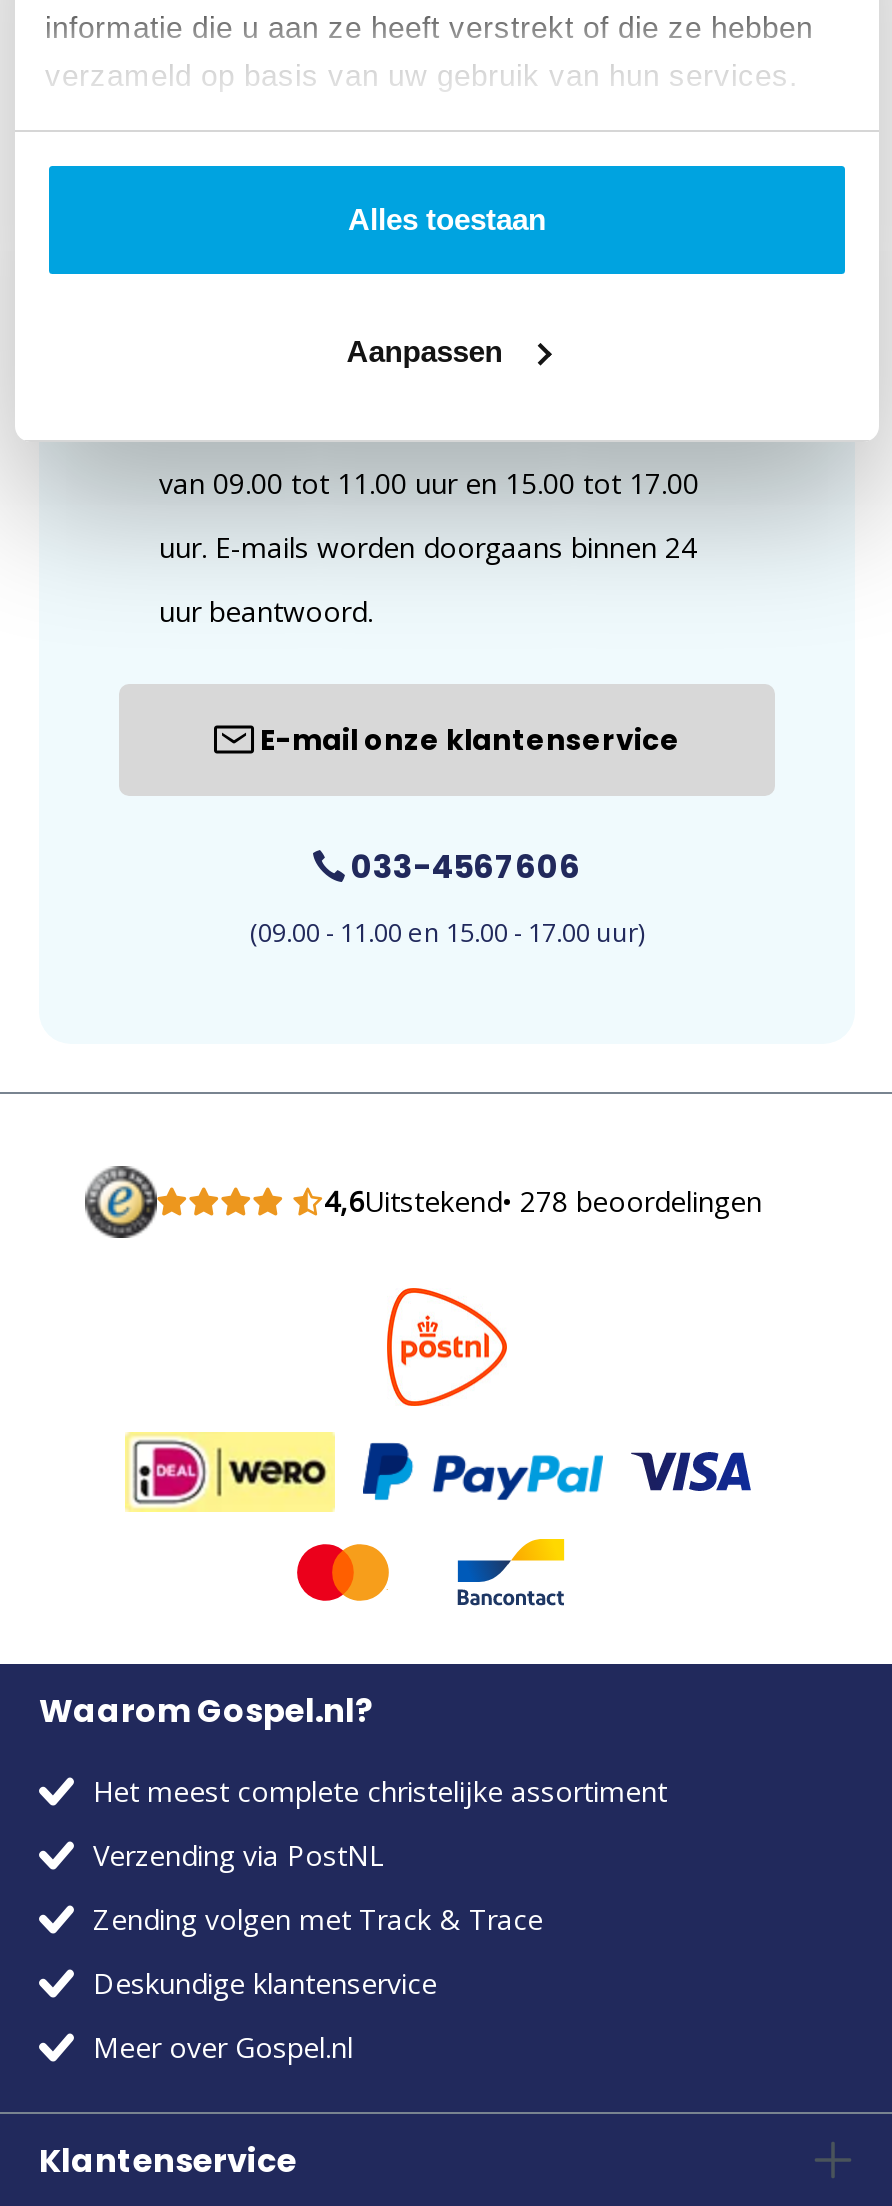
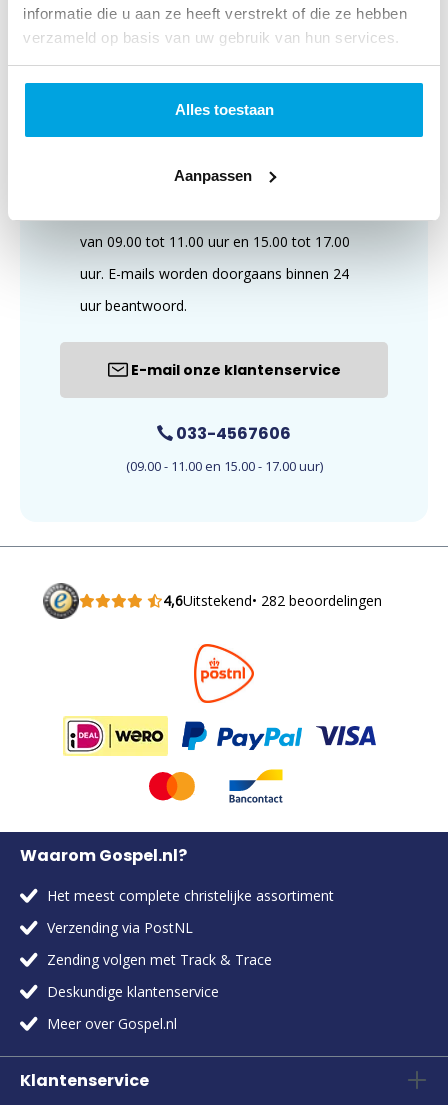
[324,1182,762,1220] 4,6Uitstekend • 278 beoordelingen -> [162,591,381,610] 4,6Uitstekend • 282 beoordelingen

